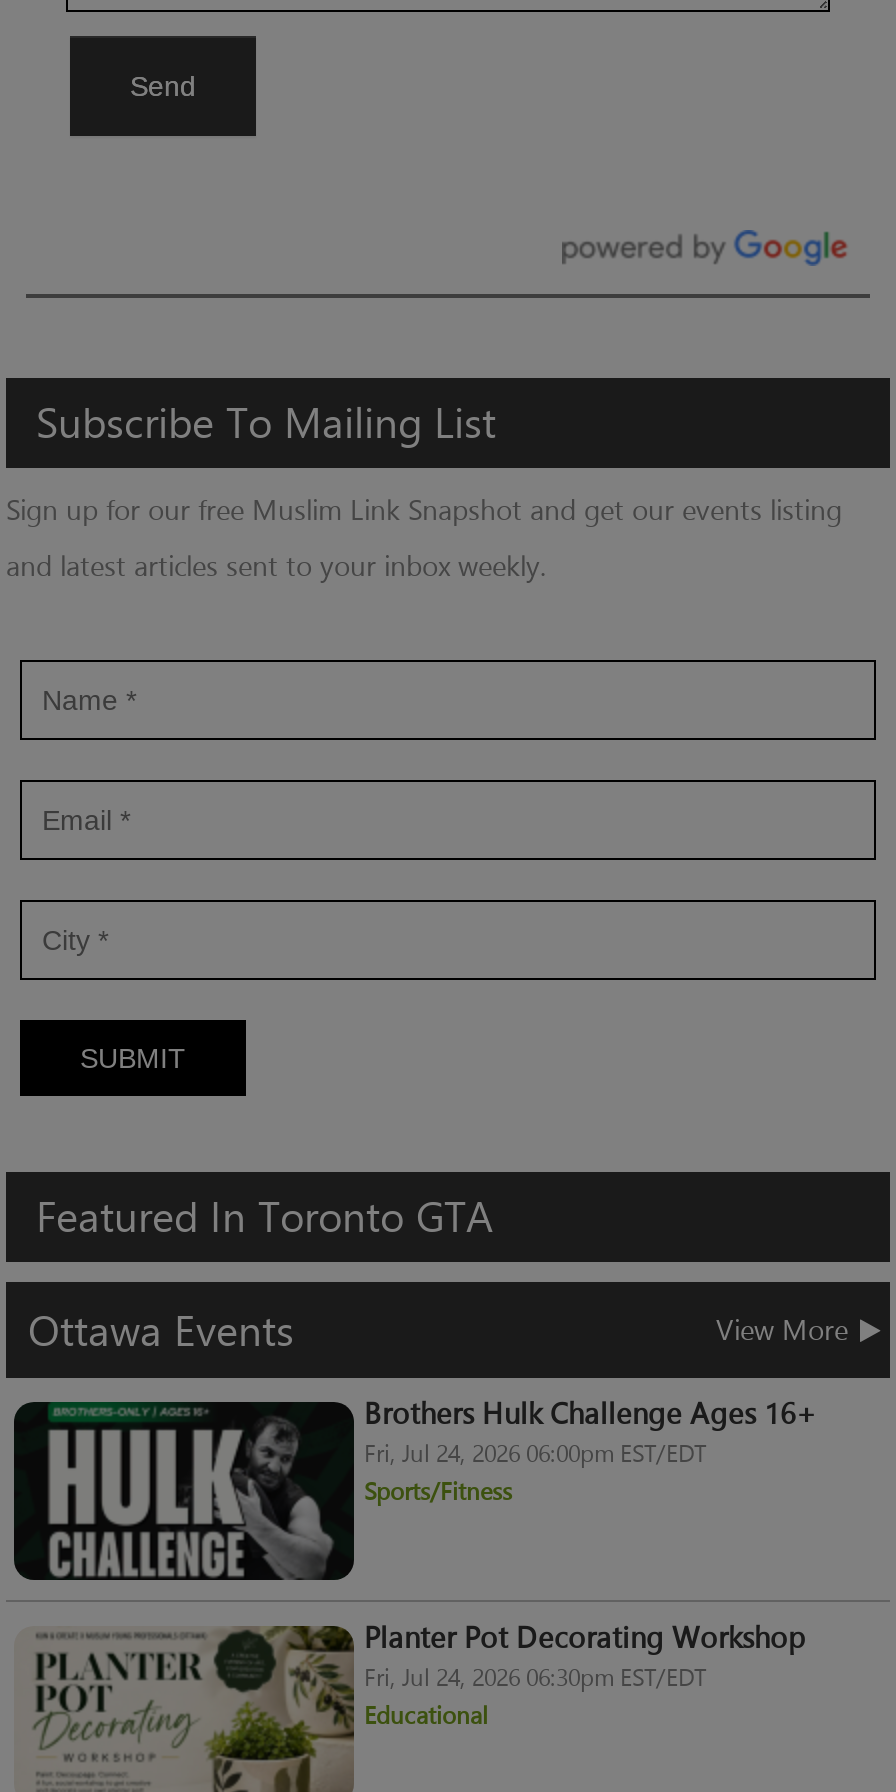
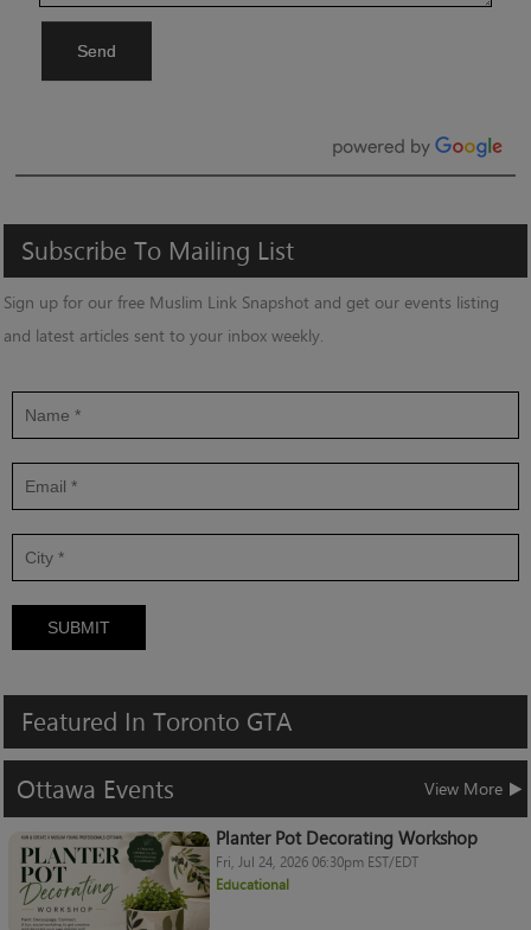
[12,1392,816,1602] [image] | Brothers Hulk Challenge Ages 16+ | Fri, Jul 24, 2026 06:00pm EST/EDT | Sports/Fitness -> none

